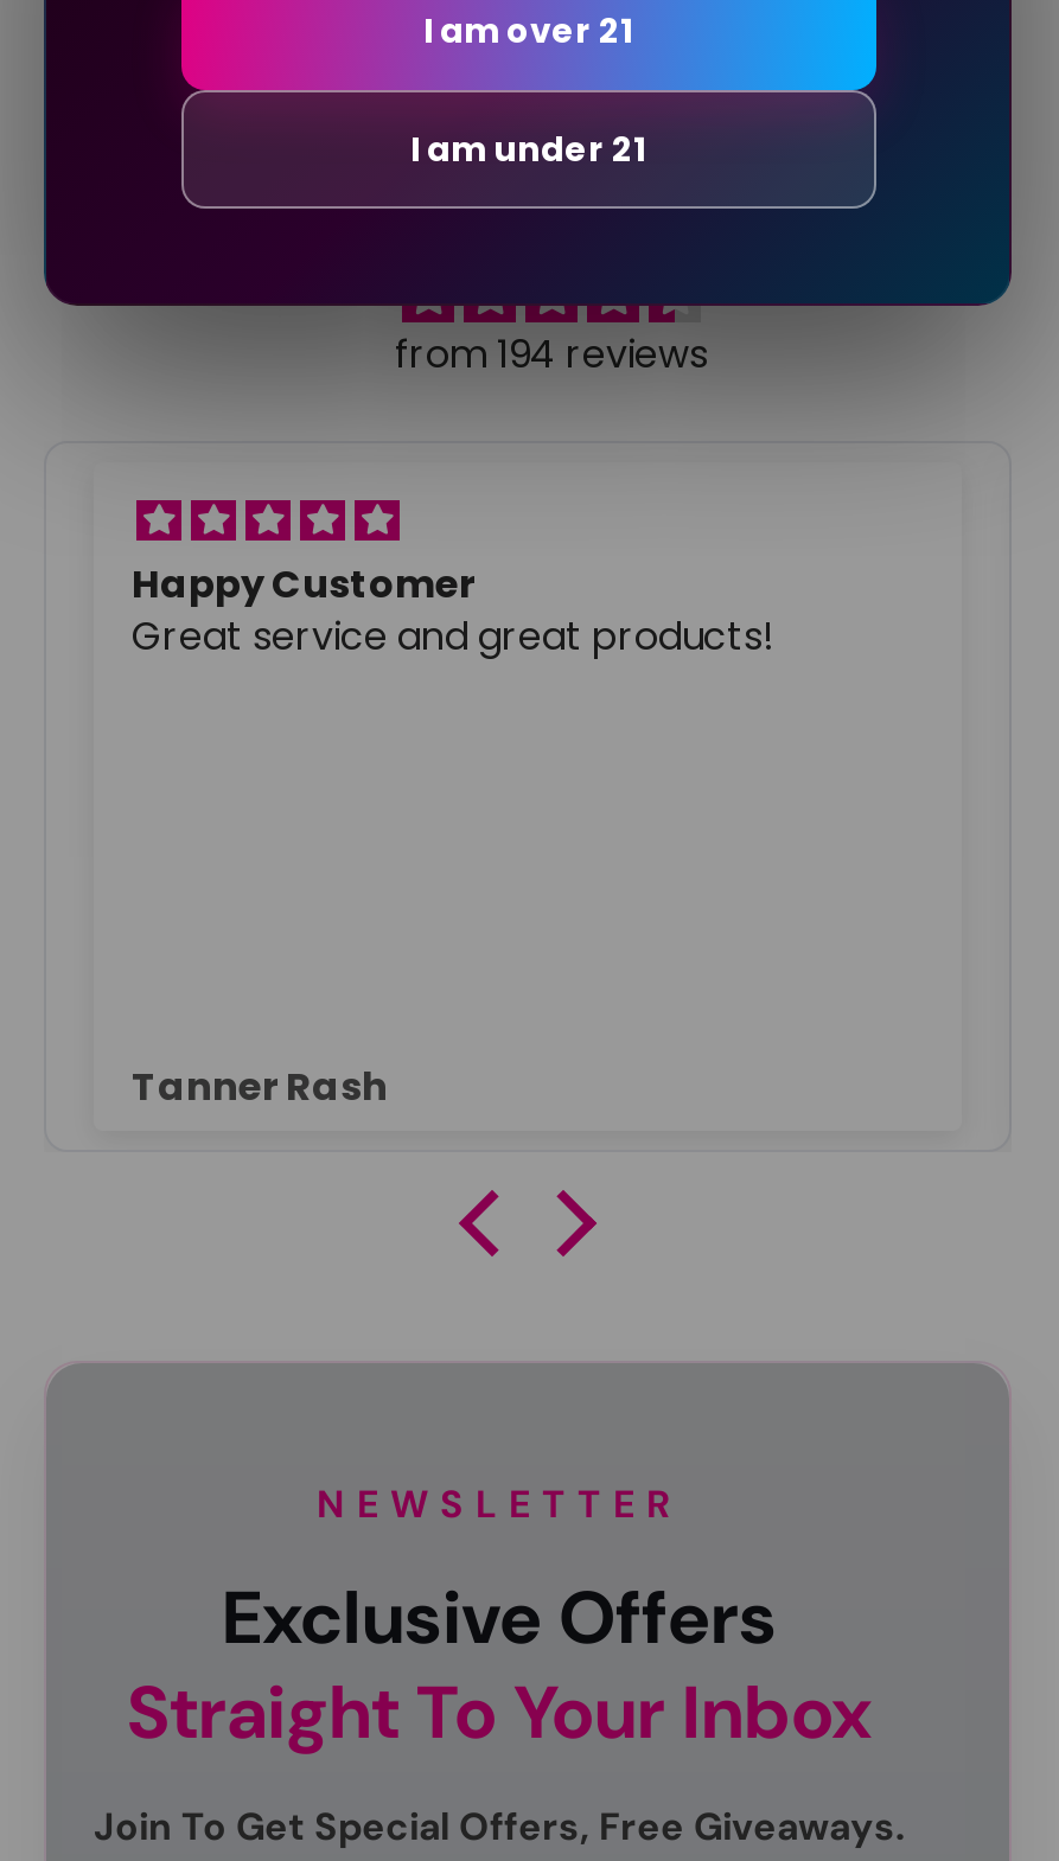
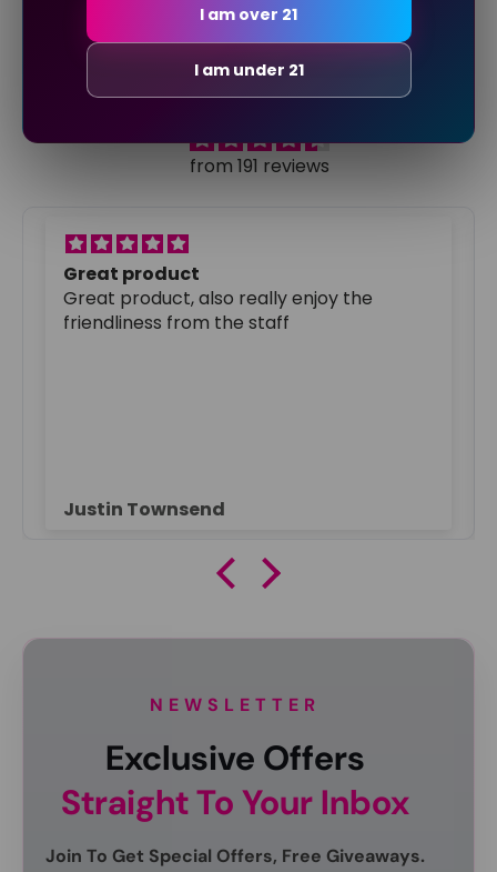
[395,326,708,381] from 194 reviews -> [190,153,329,179] from 191 reviews
[132,556,774,663] Happy Customer | Great service and great products! -> [63,261,373,335] Great product | Great product, also really enjoy the | friendliness from the staff
[132,1059,388,1114] Tanner Rash -> [63,496,225,522] Justin Townsend

